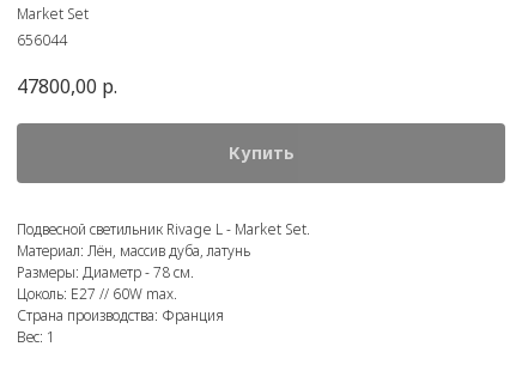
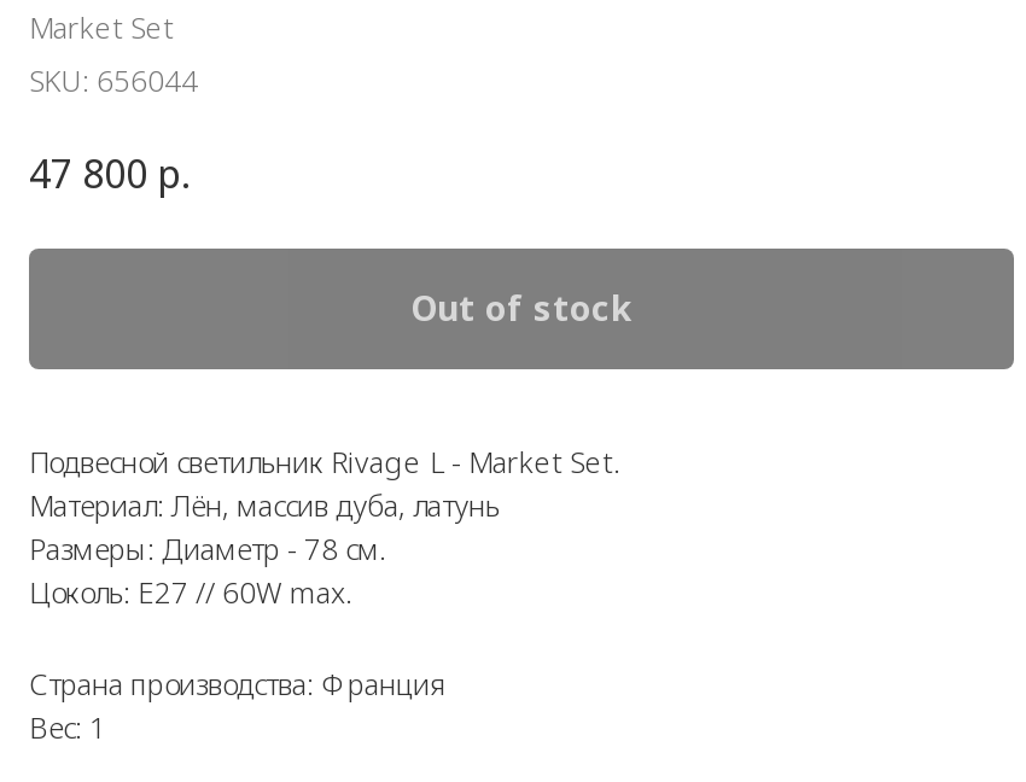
[17,30,67,50] 656044 -> [29,60,198,101] SKU: 656044
[17,73,117,100] 47800,00 р. -> [29,148,188,201] 47 800 р.
[228,141,294,164] Купить -> [410,285,632,331] Out of stock

